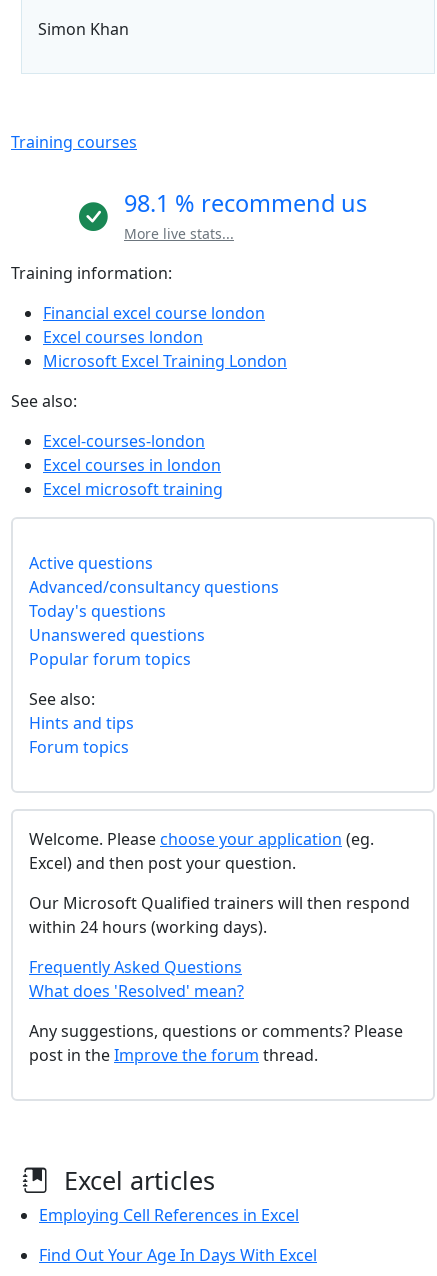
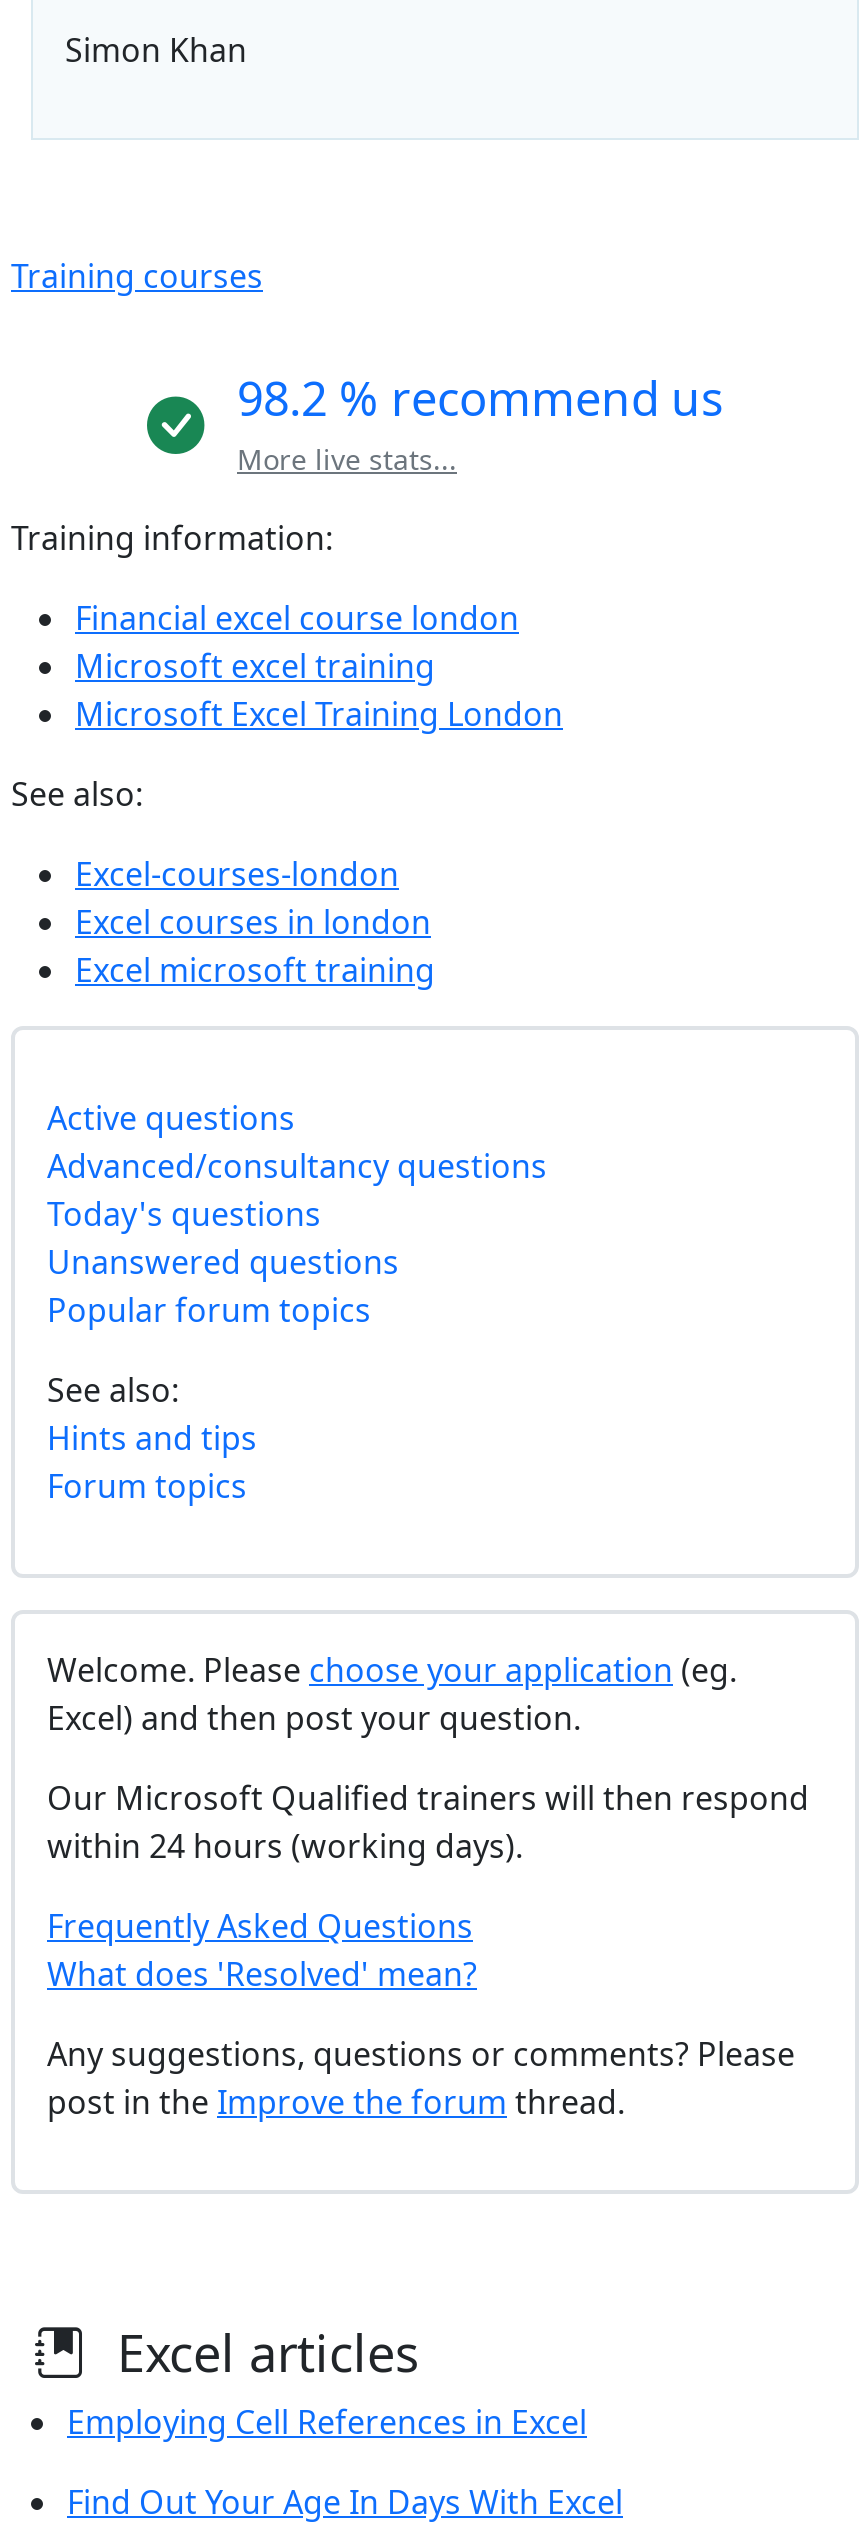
[124,187,367,219] 98.1 % recommend us -> [237,366,723,430] 98.2 % recommend us
[43,326,203,348] Excel courses london -> [75,644,435,688] Microsoft excel training

